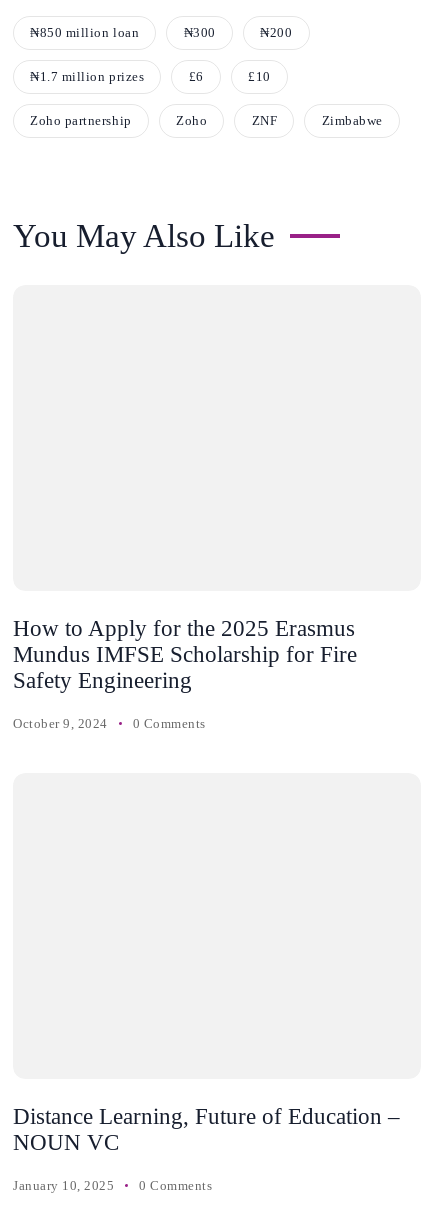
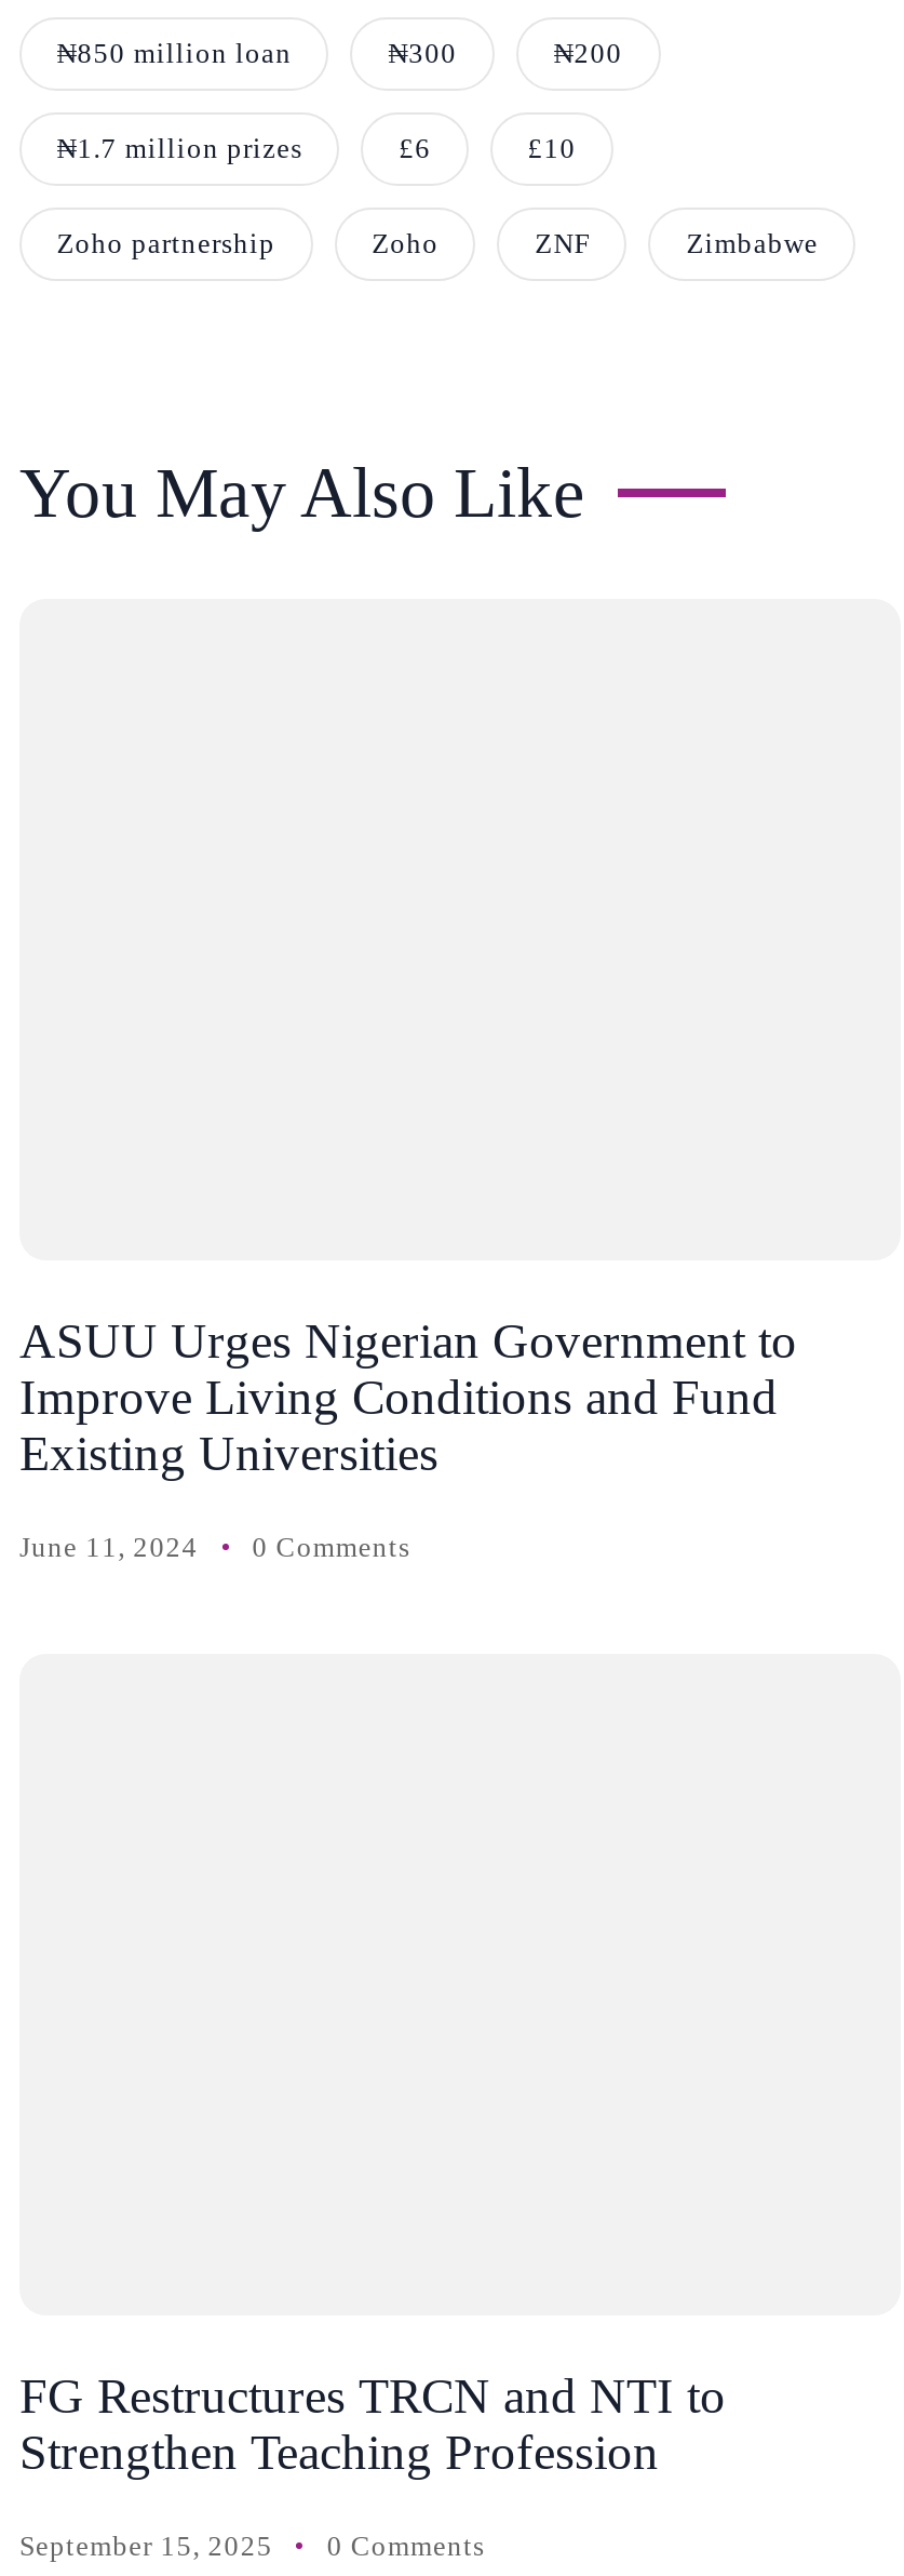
[13,615,357,692] How to Apply for the 2025 Erasmus | Mundus IMFSE Scholarship for Fire | Safety Engineering -> [19,1313,797,1480] ASUU Urges Nigerian Government to | Improve Living Conditions and Fund | Existing Universities
[13,715,206,730] October 9, 2024 0 Comments -> [19,1530,410,1562] June 11, 2024 0 Comments
[13,1103,400,1154] Distance Learning, Future of Education – | NOUN VC -> [19,2368,726,2479] FG Restructures TRCN and NTI to | Strengthen Teaching Profession
[13,1177,212,1192] January 10, 2025 0 Comments -> [19,2528,485,2561] September 15, 2025 0 Comments

